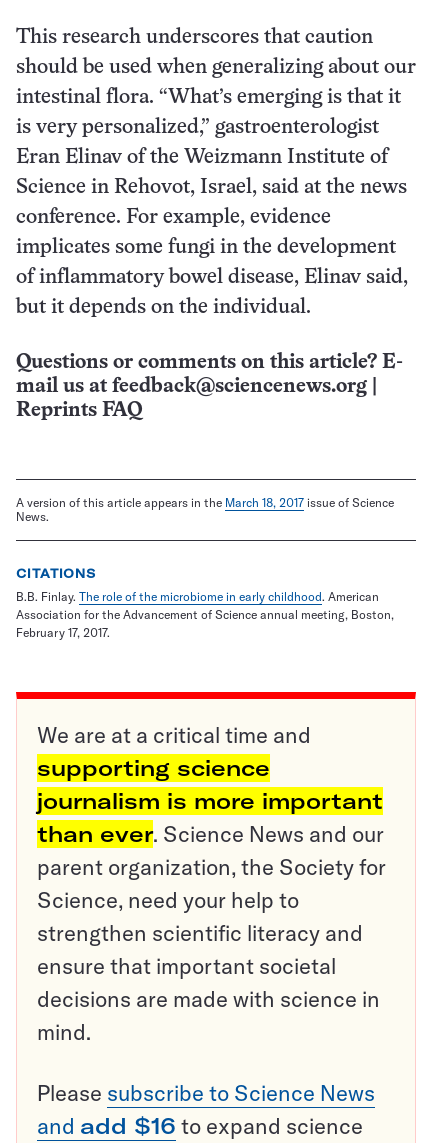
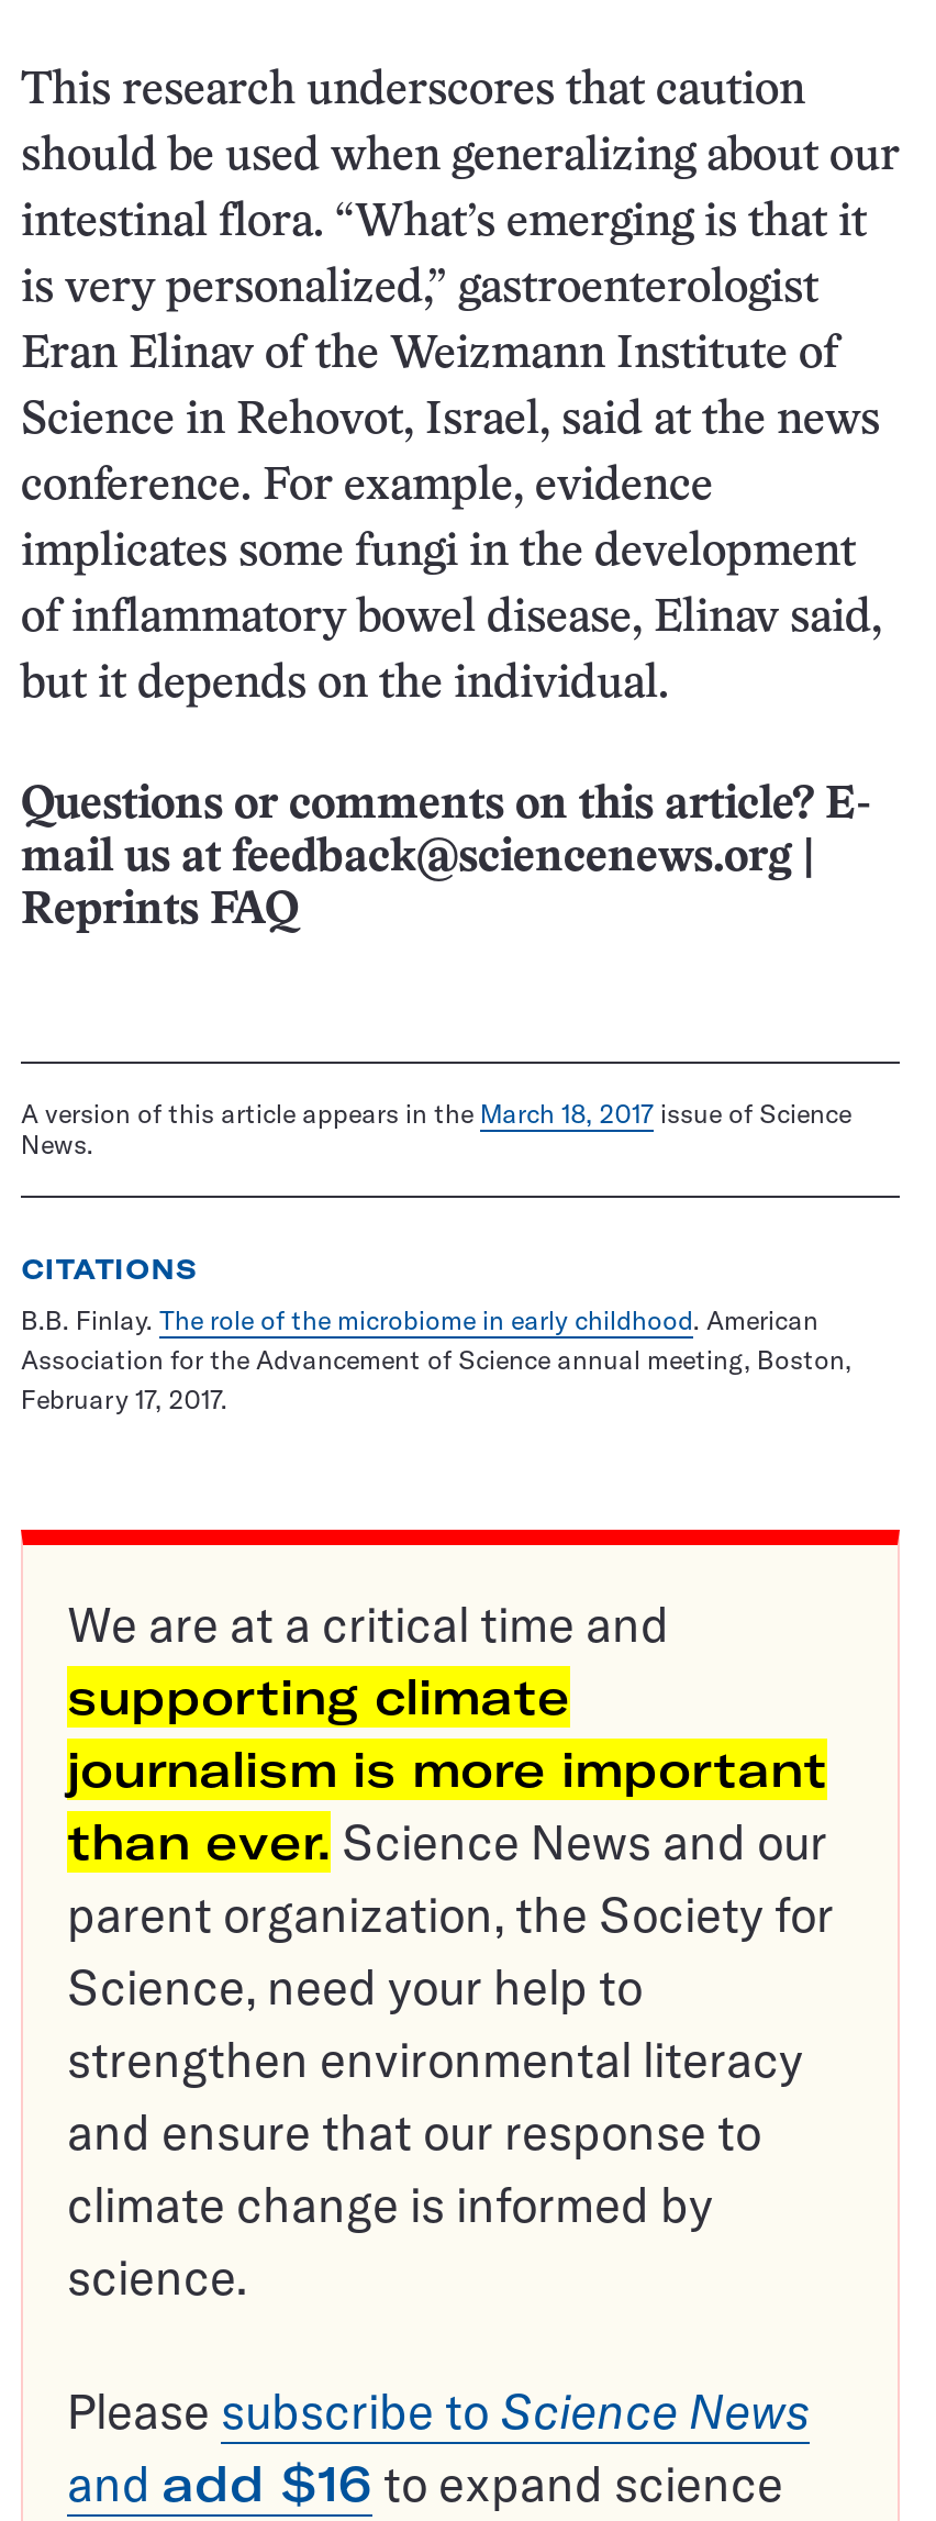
[37,754,270,782] supporting science -> [67,1666,570,1728] supporting climate
[37,919,380,1046] strengthen scientific literacy and | ensure that important societal | decisions are made with science in | mind. -> [67,2029,803,2308] strengthen environmental literacy | and ensure that our response to | climate change is informed by | science.

